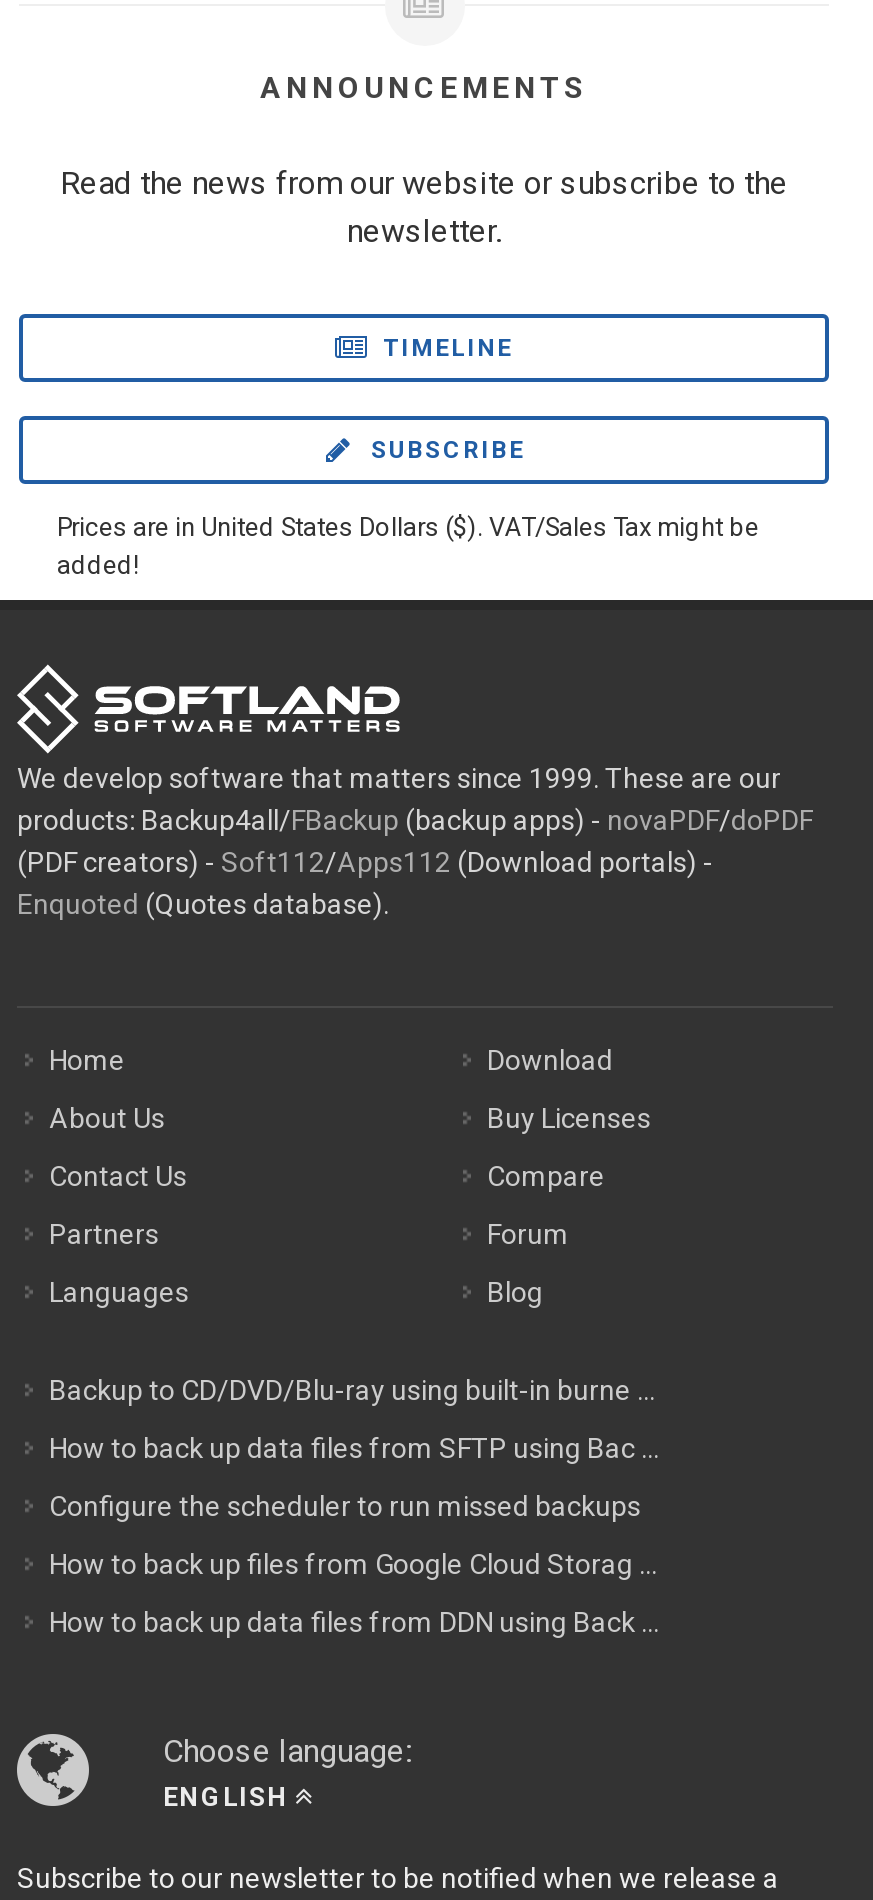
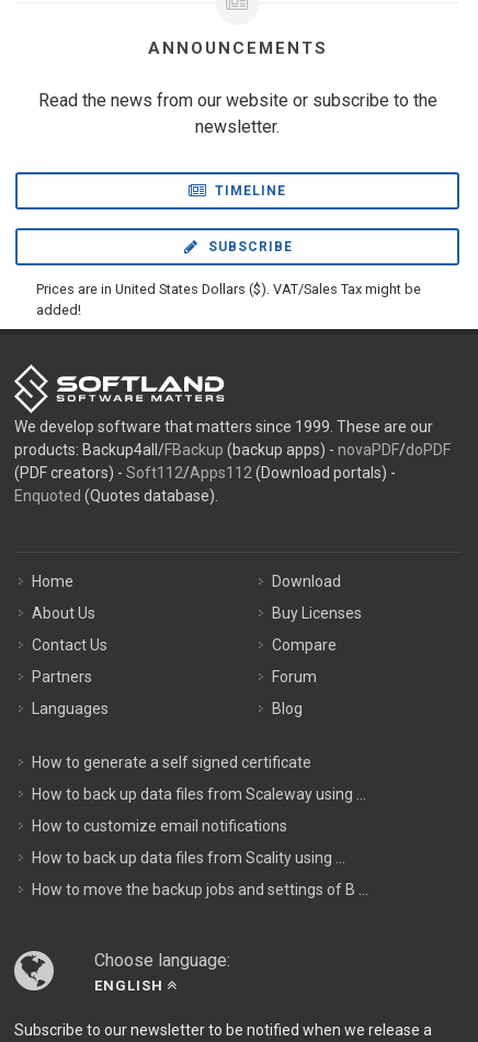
[49,1374,655,1406] Backup to CD/DVD/Blu-ray using built-in burne ... -> [32,754,311,771] How to generate a self signed certificate
[49,1432,659,1464] How to back up data files from SFTP using Bac ... -> [32,785,366,803] How to back up data files from Scaleway using ...
[49,1490,641,1522] Configure the scheduler to run missed backups -> [32,817,287,835] How to customize email notifications
[49,1548,657,1580] How to back up files from Google Cloud Storag ... -> [32,849,345,867] How to back up data files from Scality using ...
[49,1606,659,1638] How to back up data files from DDN using Back ... -> [32,881,368,898] How to move the backup jobs and settings of B ...

